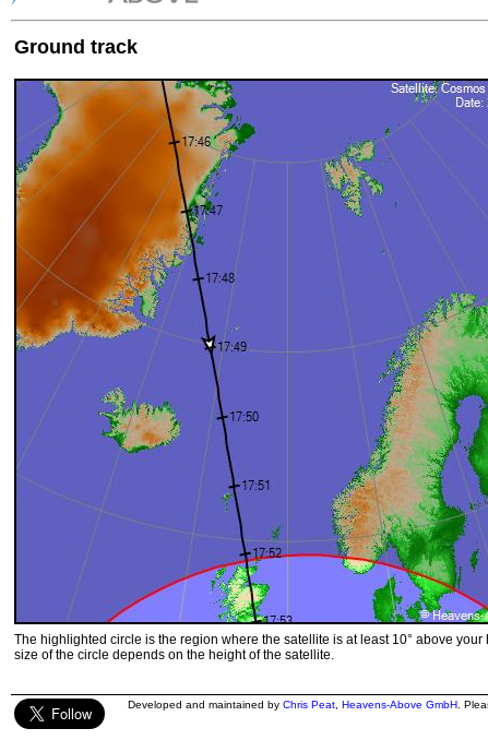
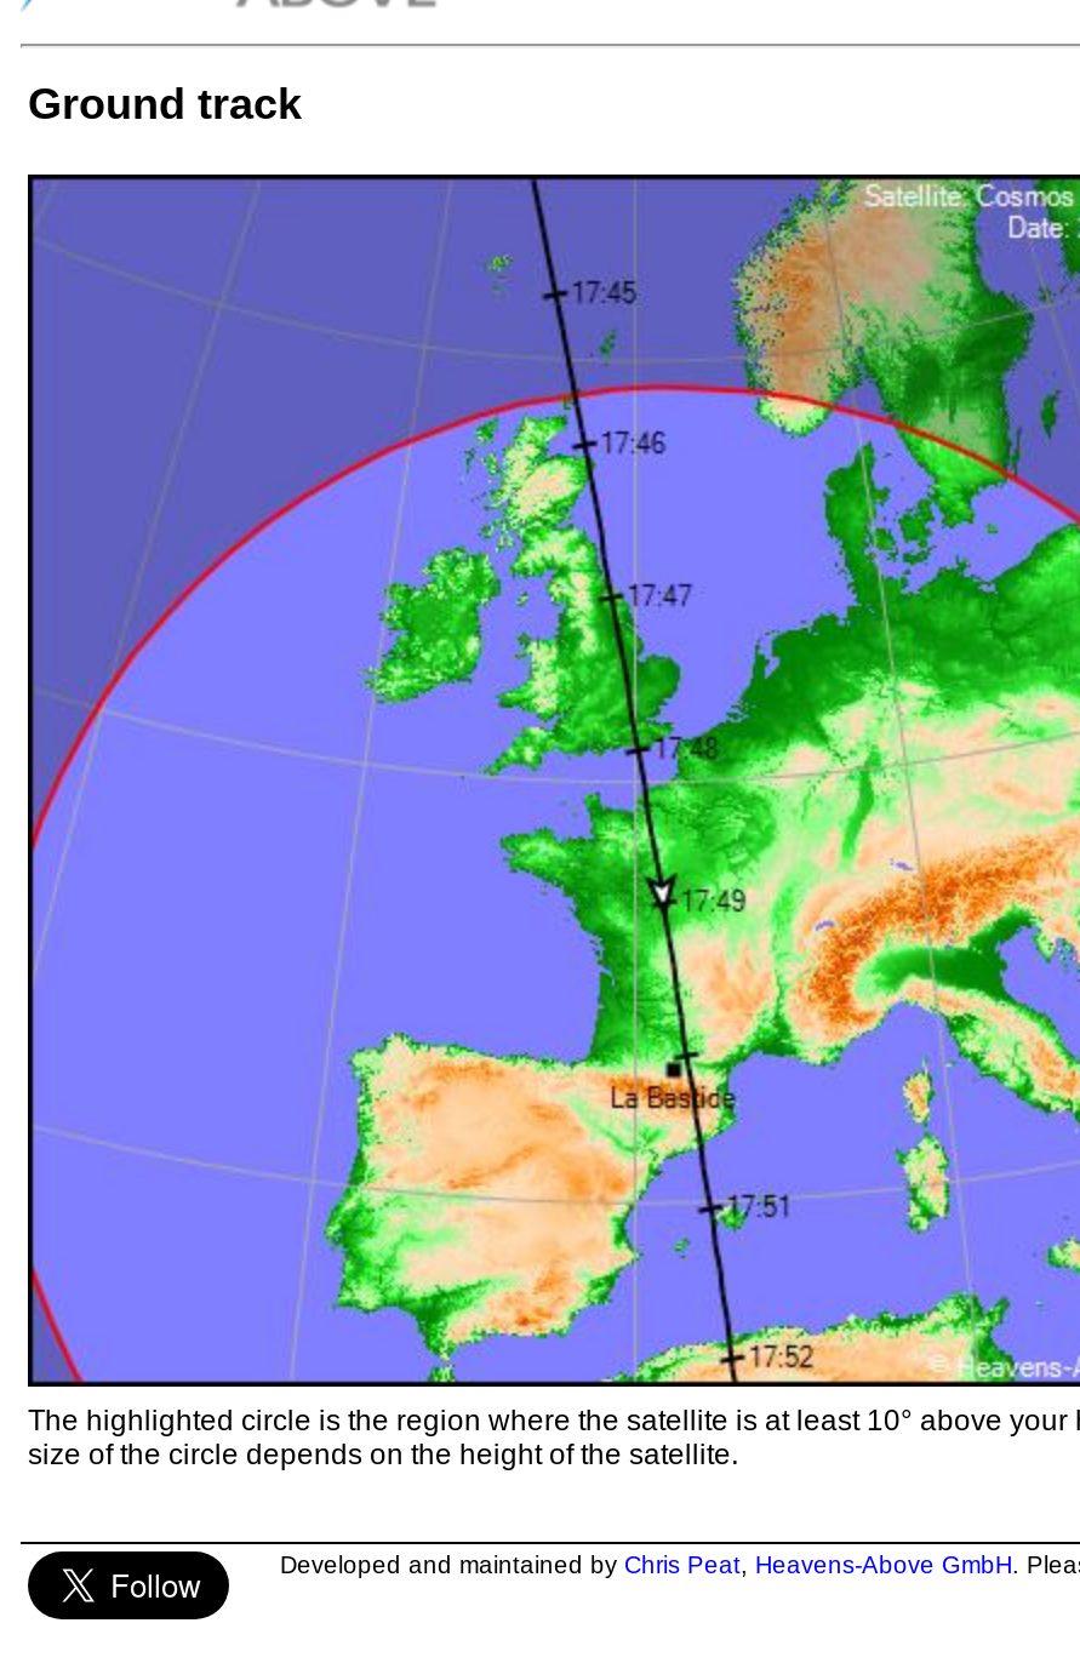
[15,80,485,623] [image] -> [30,177,1073,1384] [image]

